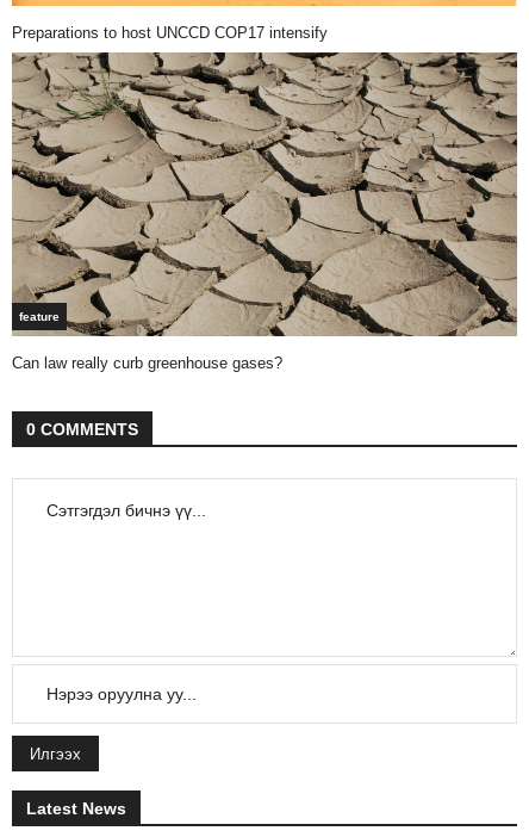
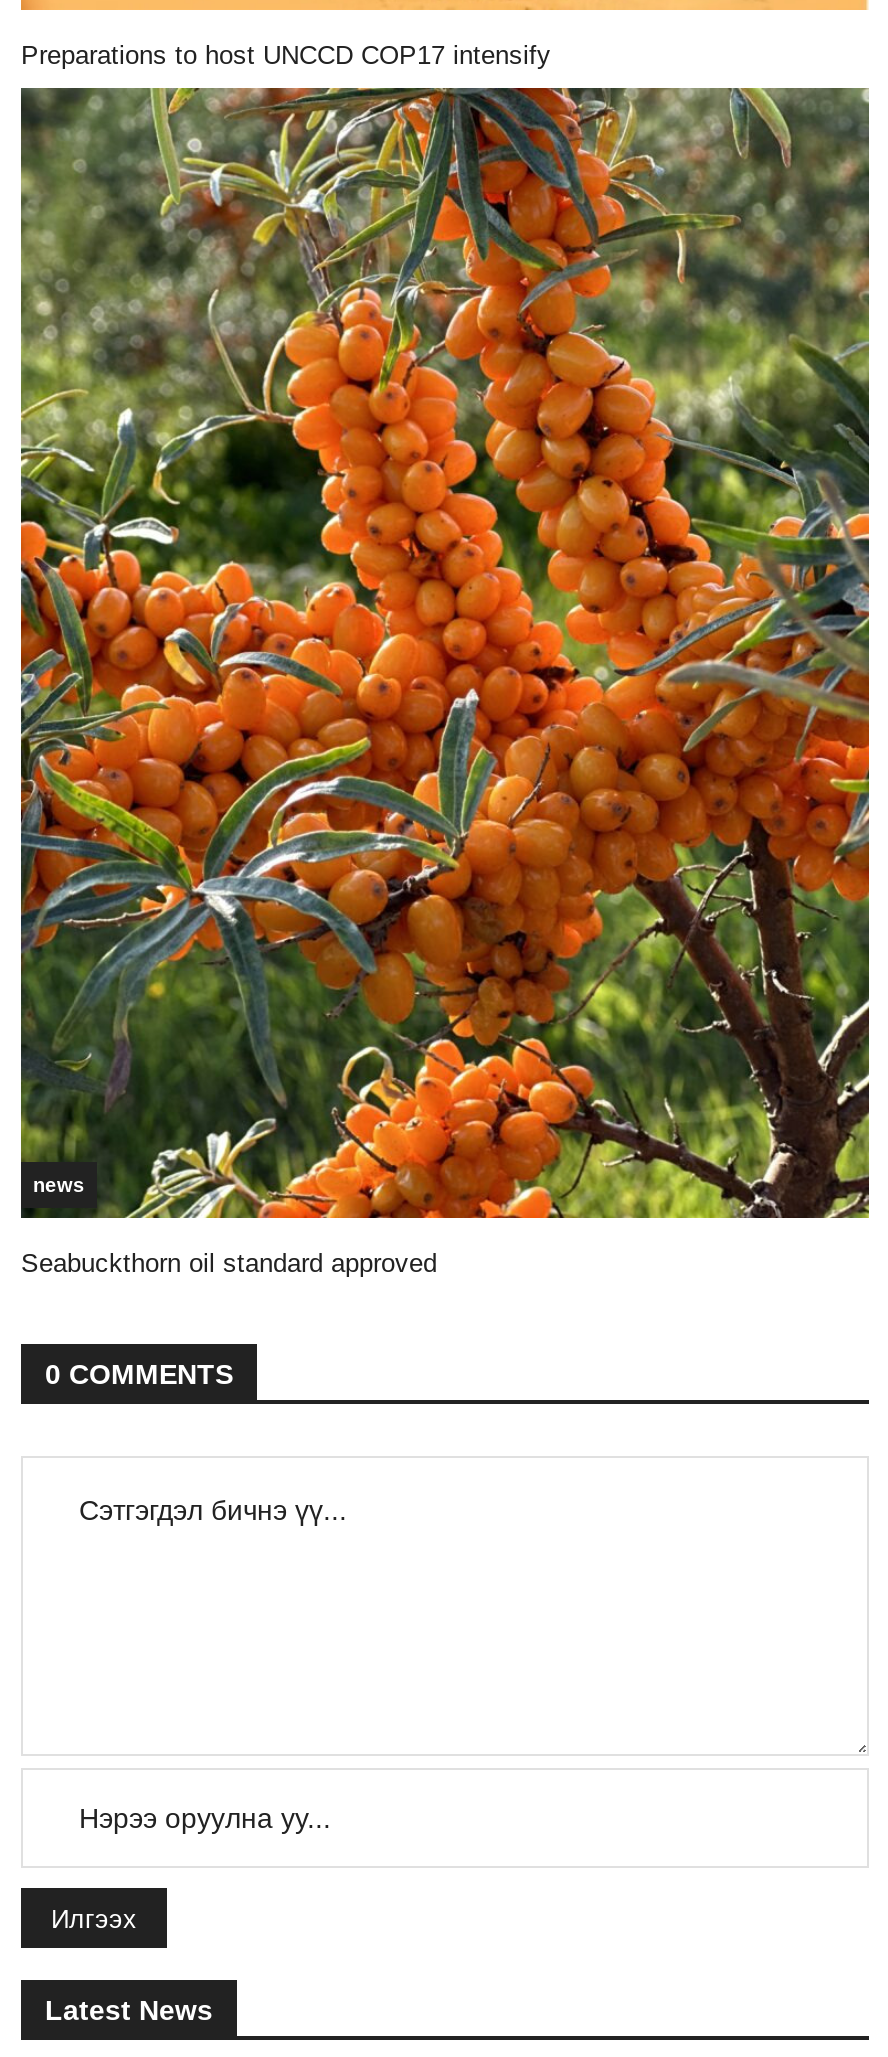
[11,51,518,337] [image] | feature -> [19,86,871,1220] [image] | news
[12,354,282,372] Can law really curb greenhouse gases? -> [21,1248,437,1278] Seabuckthorn oil standard approved

